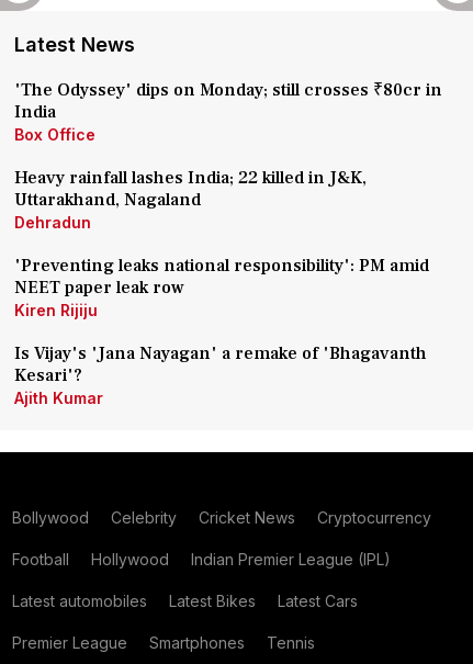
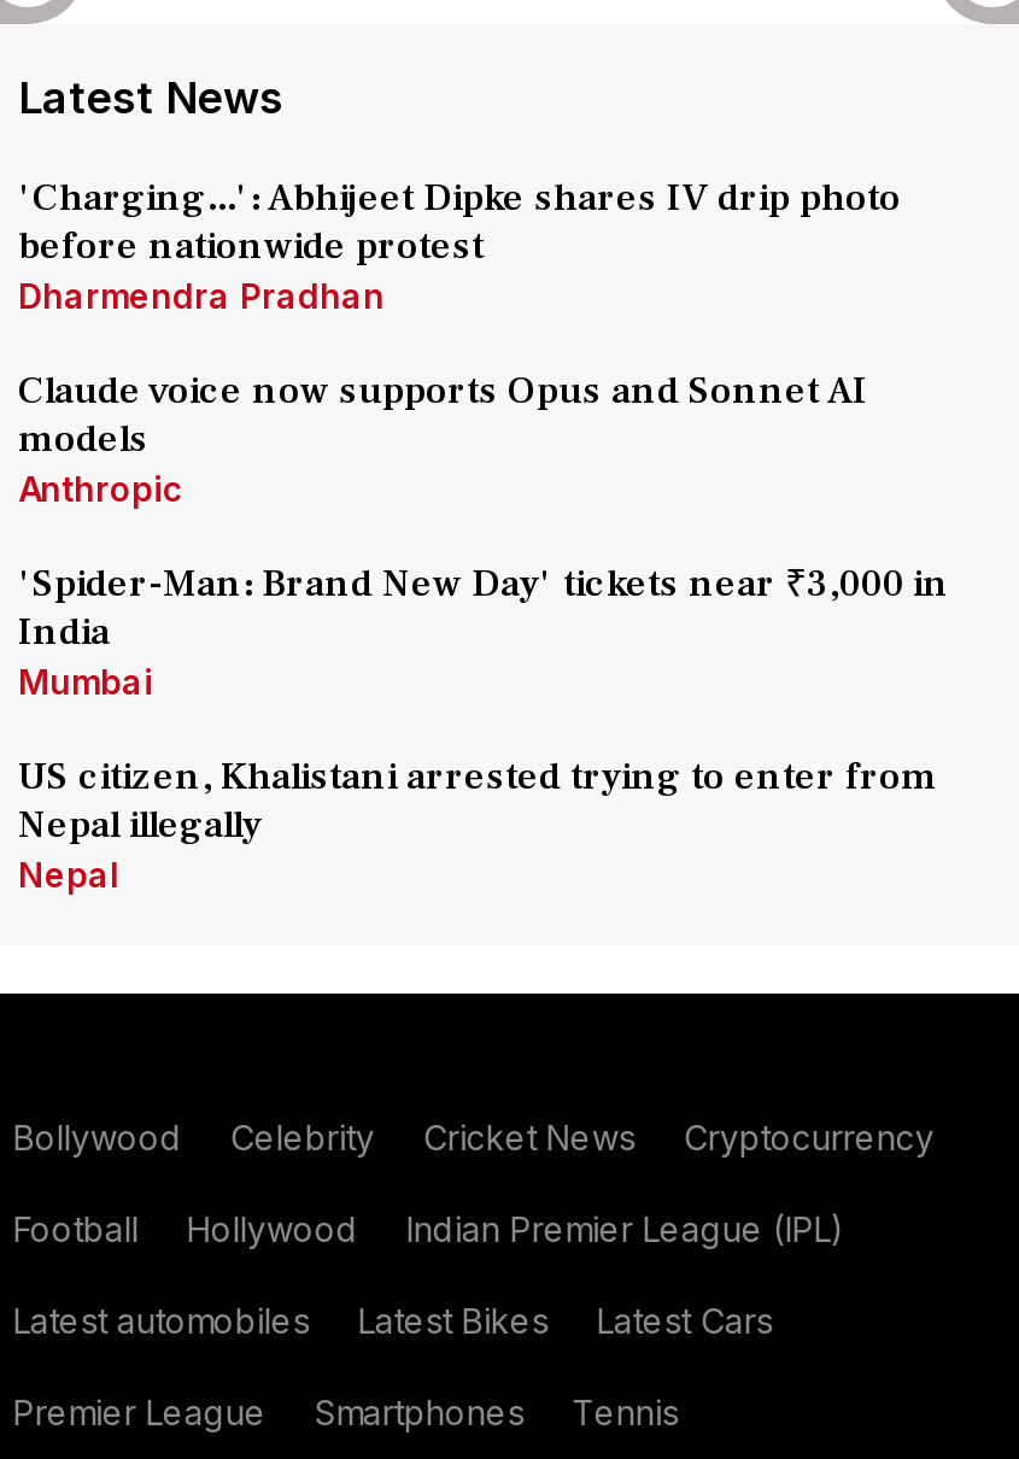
[14,79,442,101] 'The Odyssey' dips on Monday; still crosses ₹80cr in -> [18,174,949,608] 'Charging...': Abhijeet Dipke shares IV drip photo | before nationwide protest | Dharmendra Pradhan | Claude voice now supports Opus and Sonnet AI | models | Anthropic | 'Spider-Man: Brand New Day' tickets near ₹3,000 in
moved [14,101,56,123] -> [18,608,110,656]: India
[14,125,429,407] Box Office | Heavy rainfall lashes India; 22 killed in J&K, | Uttarakhand, Nagaland | Dehradun | 'Preventing leaks national responsibility': PM amid | NEET paper leak row | Kiren Rijiju | Is Vijay's 'Jana Nayagan' a remake of 'Bhagavanth | Kesari'? | Ajith Kumar -> [18,661,937,895] Mumbai | US citizen, Khalistani arrested trying to enter from | Nepal illegally | Nepal

